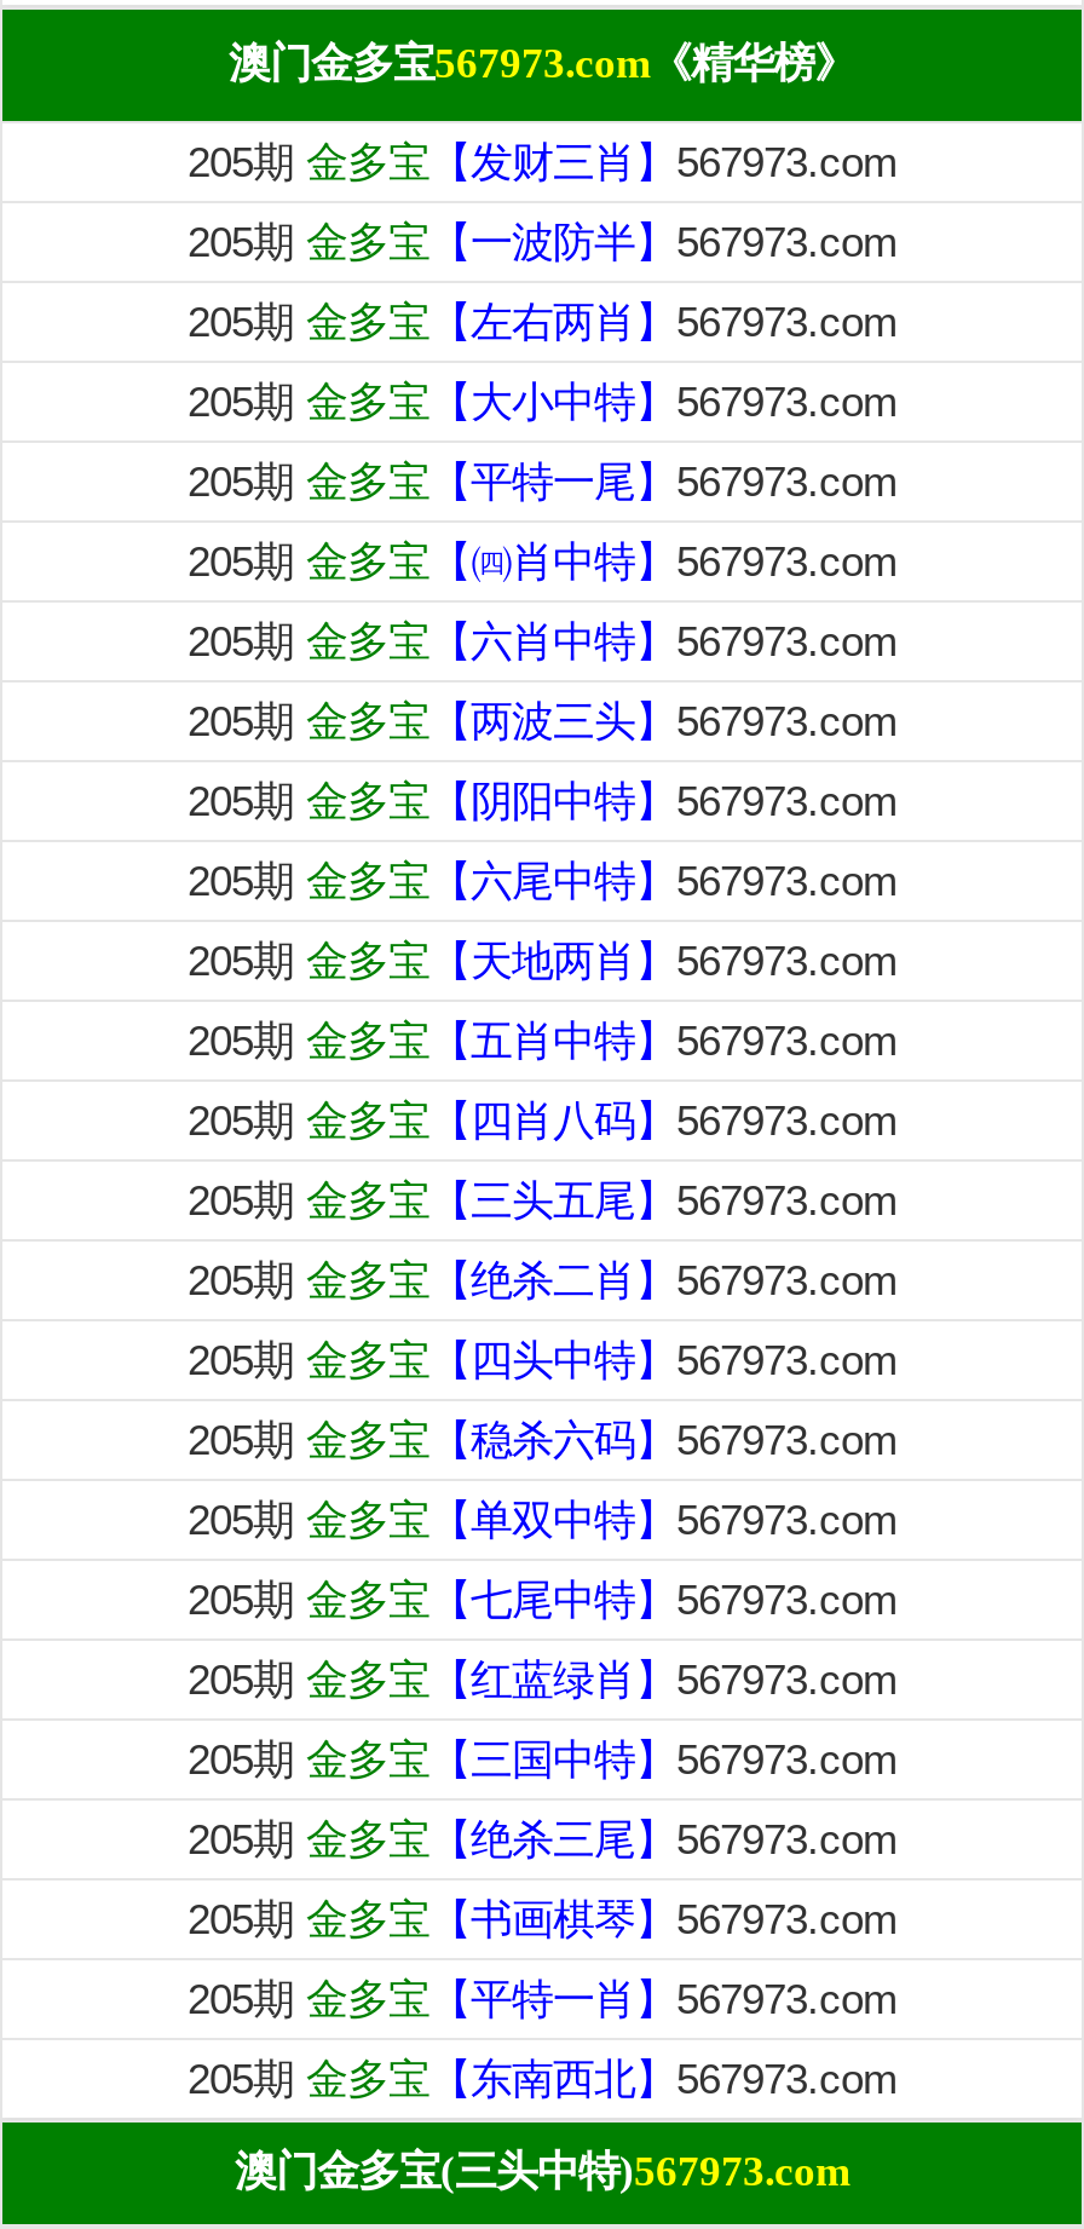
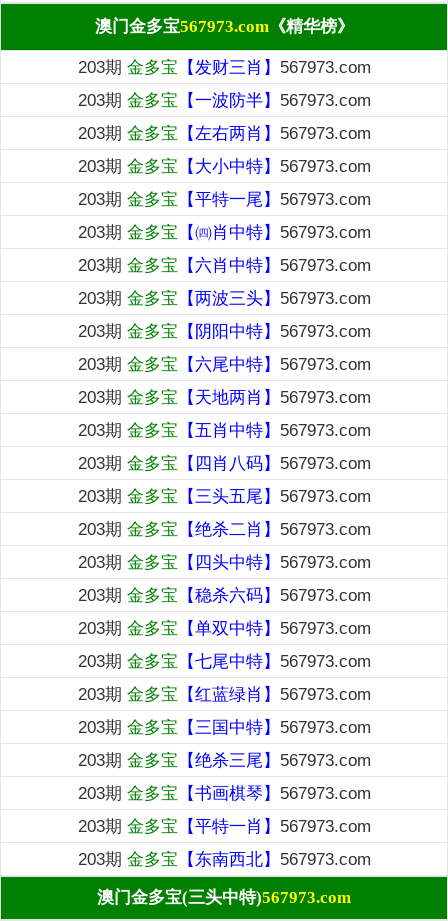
[188,137,896,186] 205期金多宝【发财三肖】567973.com -> [77,57,370,77] 203期金多宝【发财三肖】567973.com
[188,217,896,266] 205期金多宝【一波防半】567973.com -> [77,90,370,110] 203期金多宝【一波防半】567973.com
[188,297,896,346] 205期金多宝【左右两肖】567973.com -> [77,123,370,143] 203期金多宝【左右两肖】567973.com
[188,377,896,425] 205期金多宝【大小中特】567973.com -> [77,156,370,176] 203期金多宝【大小中特】567973.com
[188,457,896,505] 205期金多宝【平特一尾】567973.com -> [77,189,370,209] 203期金多宝【平特一尾】567973.com
[188,537,896,585] 205期金多宝【㈣肖中特】567973.com -> [77,222,370,242] 203期金多宝【㈣肖中特】567973.com
[188,617,896,665] 205期金多宝【六肖中特】567973.com -> [77,255,370,275] 203期金多宝【六肖中特】567973.com
[188,697,896,745] 205期金多宝【两波三头】567973.com -> [77,288,370,308] 203期金多宝【两波三头】567973.com
[188,776,896,825] 205期金多宝【阴阳中特】567973.com -> [77,321,370,341] 203期金多宝【阴阳中特】567973.com
[188,856,896,905] 205期金多宝【六尾中特】567973.com -> [77,354,370,374] 203期金多宝【六尾中特】567973.com
[188,936,896,985] 205期金多宝【天地两肖】567973.com -> [77,387,370,407] 203期金多宝【天地两肖】567973.com
[188,1016,896,1064] 205期金多宝【五肖中特】567973.com -> [77,420,370,440] 203期金多宝【五肖中特】567973.com
[188,1096,896,1144] 205期金多宝【四肖八码】567973.com -> [77,453,370,473] 203期金多宝【四肖八码】567973.com
[188,1176,896,1224] 205期金多宝【三头五尾】567973.com -> [77,486,370,506] 203期金多宝【三头五尾】567973.com
[188,1256,896,1304] 205期金多宝【绝杀二肖】567973.com -> [77,519,370,539] 203期金多宝【绝杀二肖】567973.com
[188,1335,896,1384] 205期金多宝【四头中特】567973.com -> [77,552,370,572] 203期金多宝【四头中特】567973.com
[188,1415,896,1464] 205期金多宝【稳杀六码】567973.com -> [77,585,370,605] 203期金多宝【稳杀六码】567973.com
[188,1495,896,1544] 205期金多宝【单双中特】567973.com -> [77,618,370,638] 203期金多宝【单双中特】567973.com
[188,1575,896,1623] 205期金多宝【七尾中特】567973.com -> [77,651,370,671] 203期金多宝【七尾中特】567973.com
[188,1655,896,1703] 205期金多宝【红蓝绿肖】567973.com -> [77,684,370,704] 203期金多宝【红蓝绿肖】567973.com
[188,1735,896,1783] 205期金多宝【三国中特】567973.com -> [77,717,370,737] 203期金多宝【三国中特】567973.com
[188,1815,896,1863] 205期金多宝【绝杀三尾】567973.com -> [77,750,370,770] 203期金多宝【绝杀三尾】567973.com
[188,1895,896,1943] 205期金多宝【书画棋琴】567973.com -> [77,783,370,803] 203期金多宝【书画棋琴】567973.com
[188,1974,896,2023] 205期金多宝【平特一肖】567973.com -> [77,816,370,836] 203期金多宝【平特一肖】567973.com
[188,2054,896,2103] 205期金多宝【东南西北】567973.com -> [77,849,370,869] 203期金多宝【东南西北】567973.com

